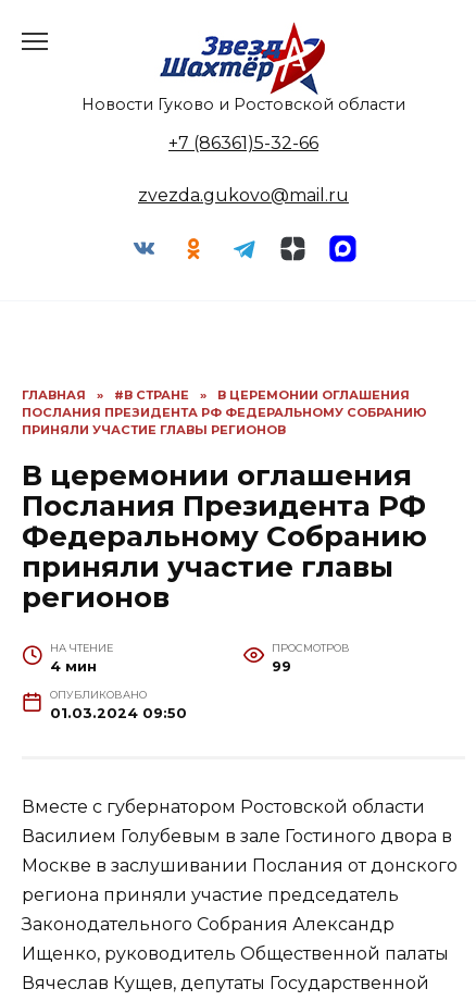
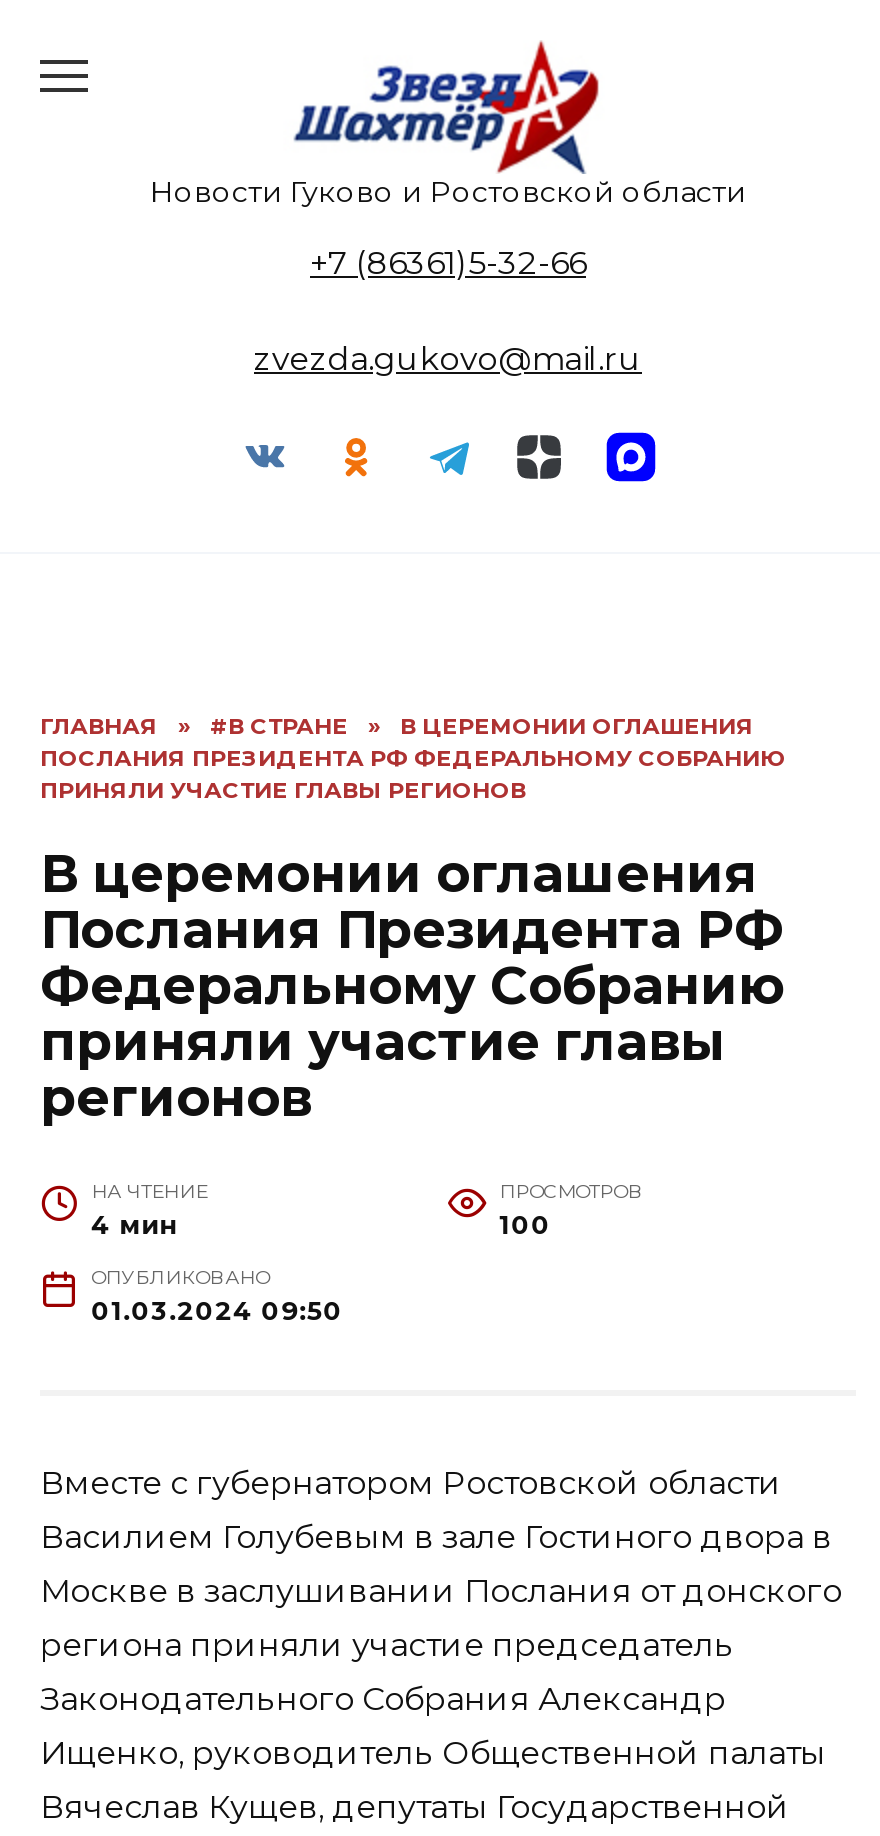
[271,659,291,675] 99 -> [499,1211,551,1241] 100

